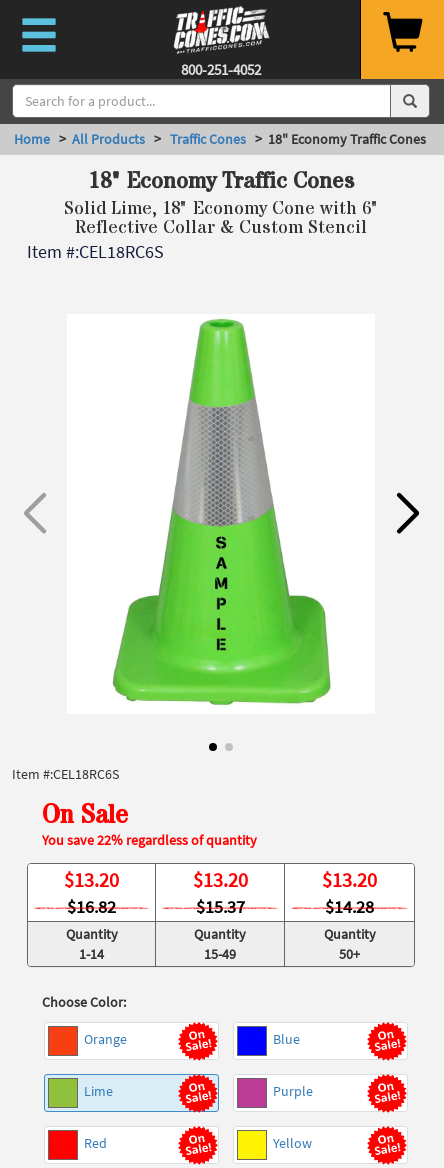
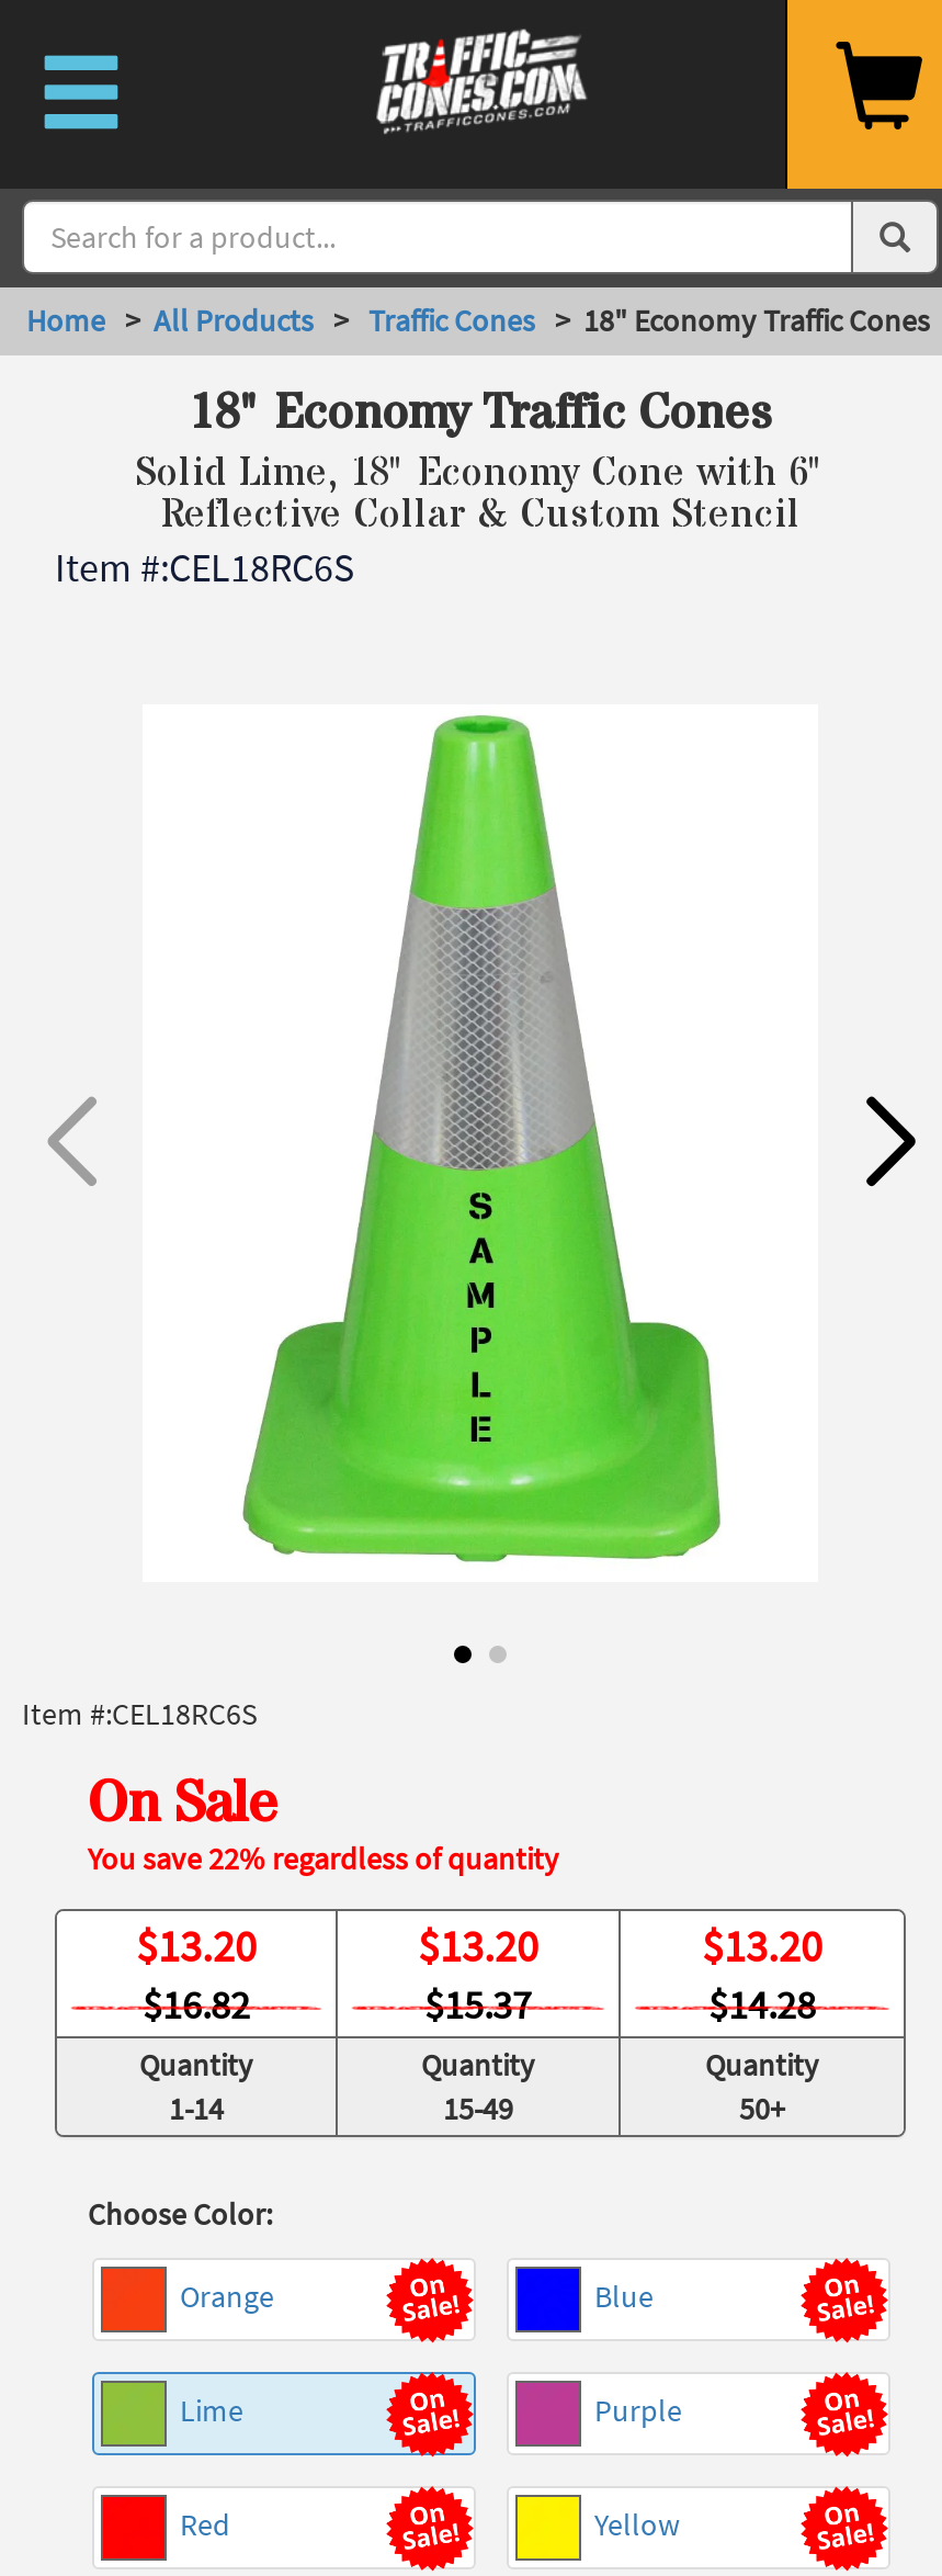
[181,60,261,79] 800-251-4052 -> none

